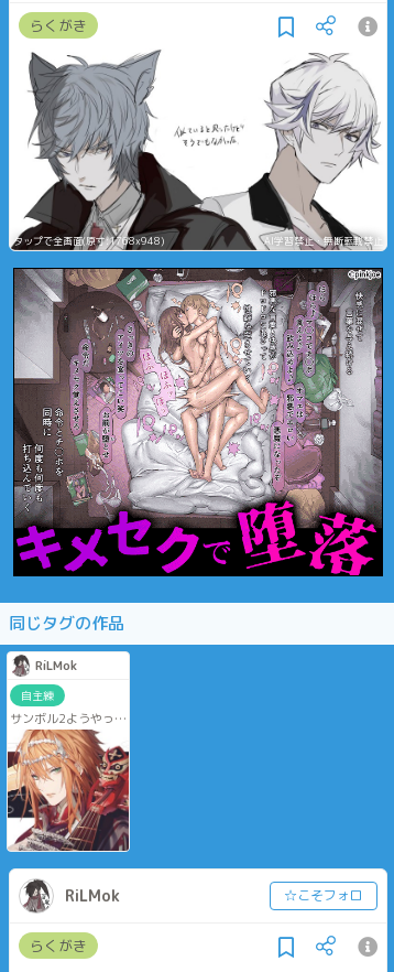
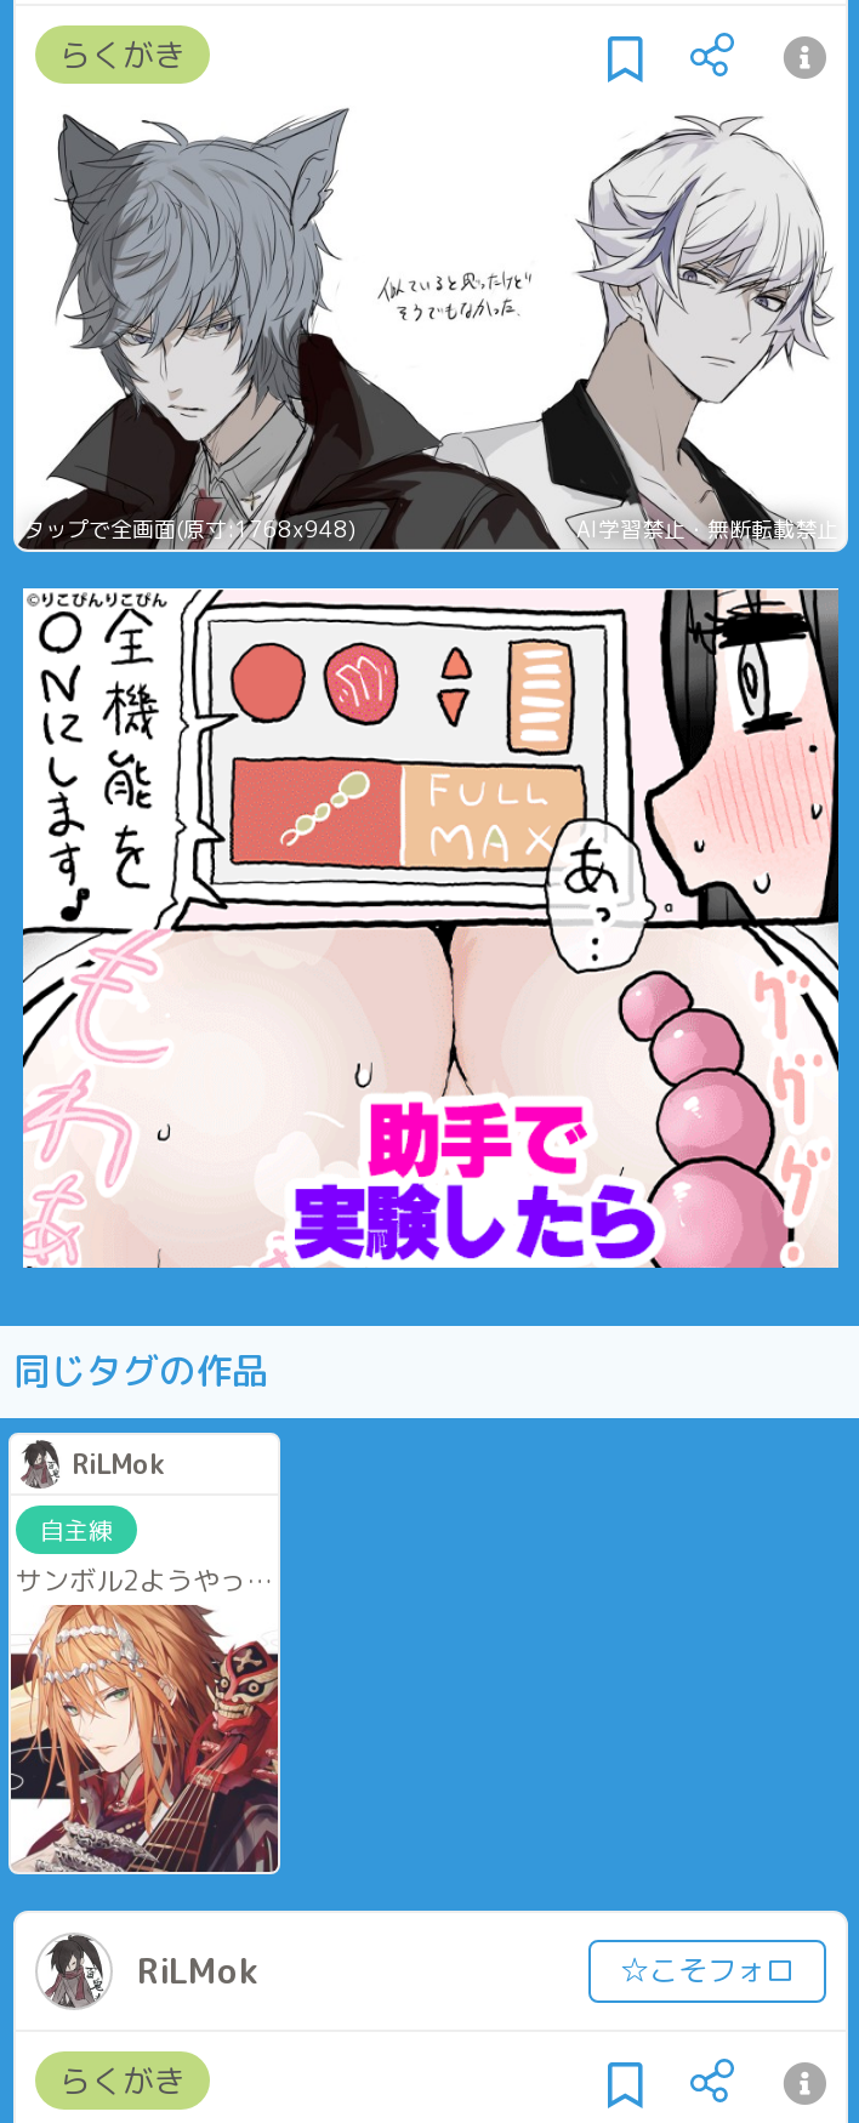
[12,267,384,577] [image] -> [21,586,841,1270] [image]

